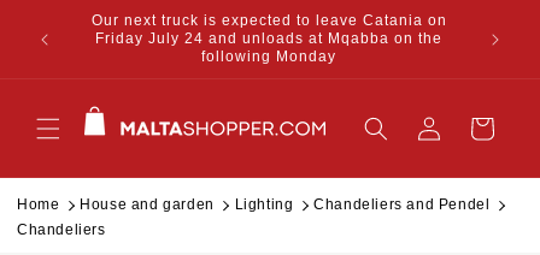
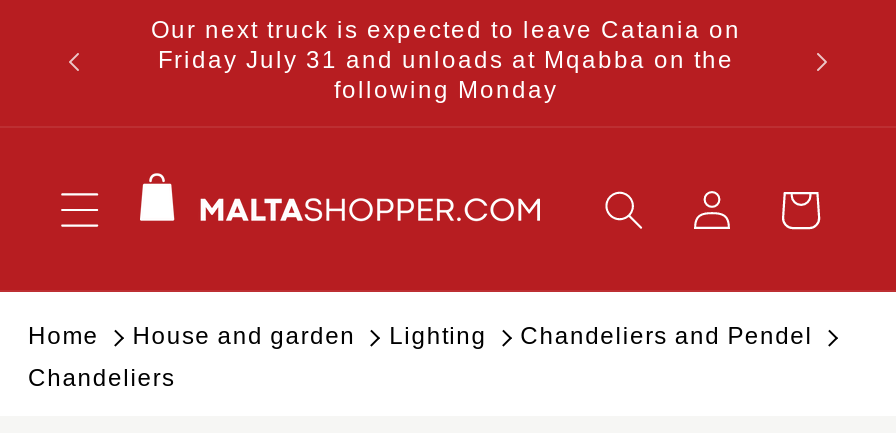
[95,30,442,47] Friday July 24 and unloads at Mqabba on the -> [158,46,734,74] Friday July 31 and unloads at Mqabba on the

